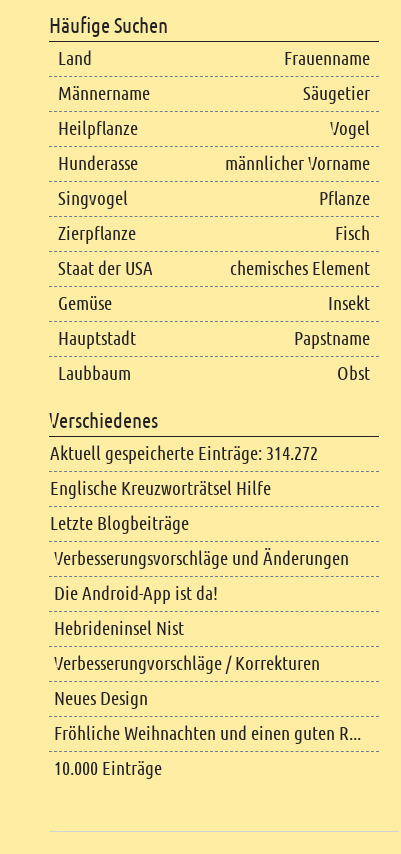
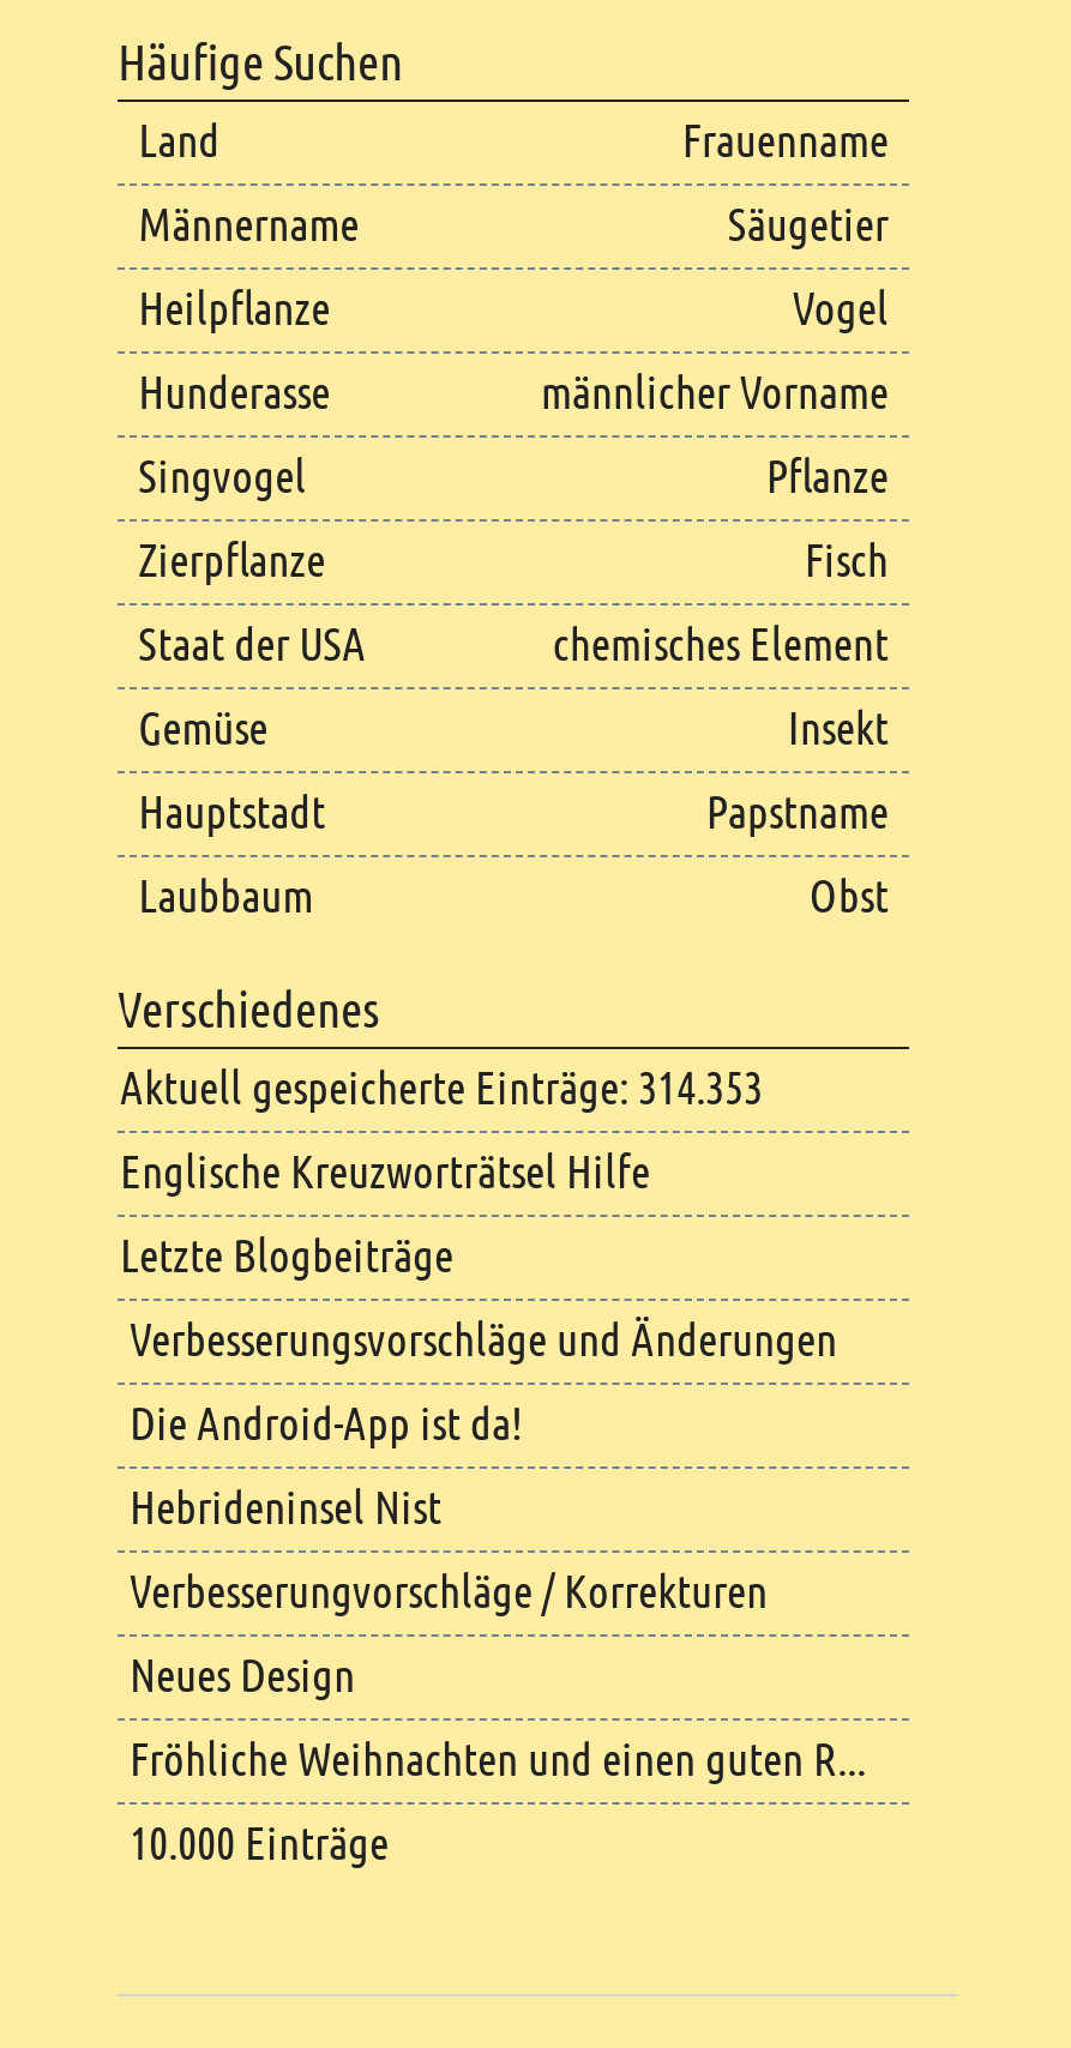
[50,441,318,466] Aktuell gespeicherte Einträge: 314.272 -> [120,1059,763,1118] Aktuell gespeicherte Einträge: 314.353

